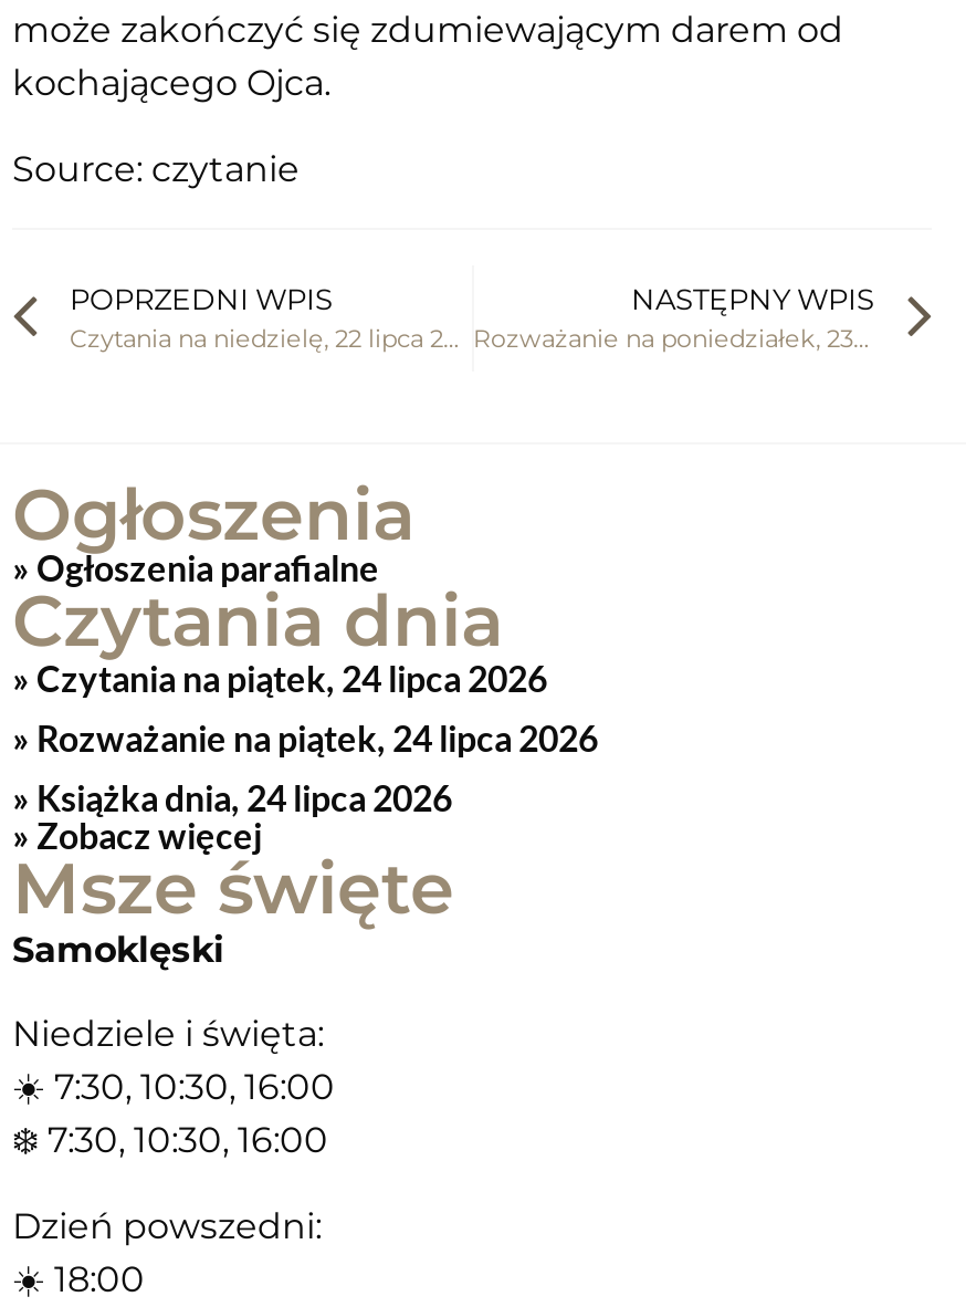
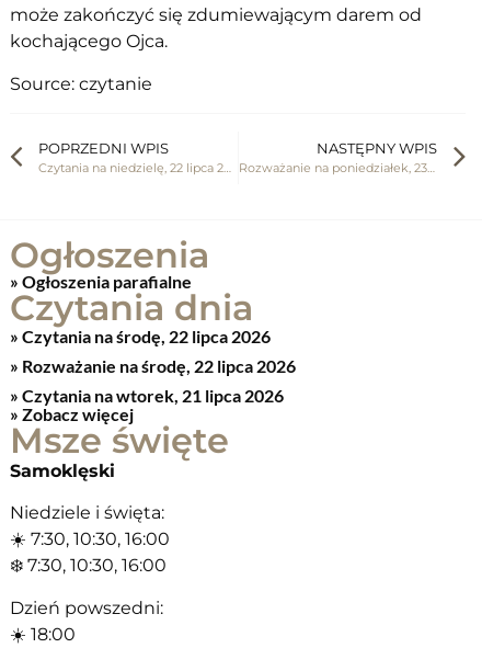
[30,657,598,818] Czytania na piątek, 24 lipca 2026 | Rozważanie na piątek, 24 lipca 2026 | Książka dnia, 24 lipca 2026 -> [19,326,296,406] Czytania na środę, 22 lipca 2026 | Rozważanie na środę, 22 lipca 2026 | Czytania na wtorek, 21 lipca 2026

